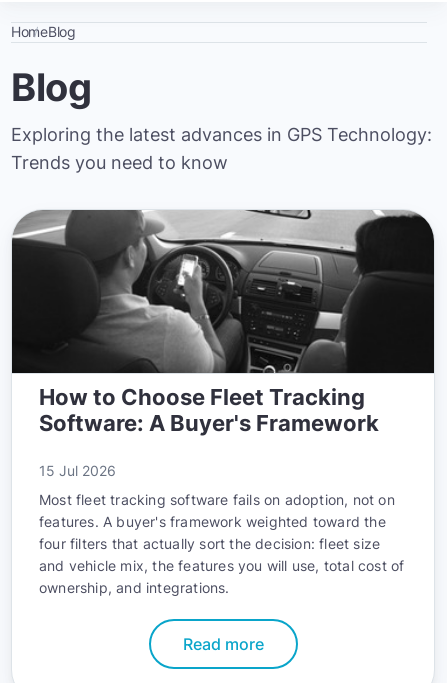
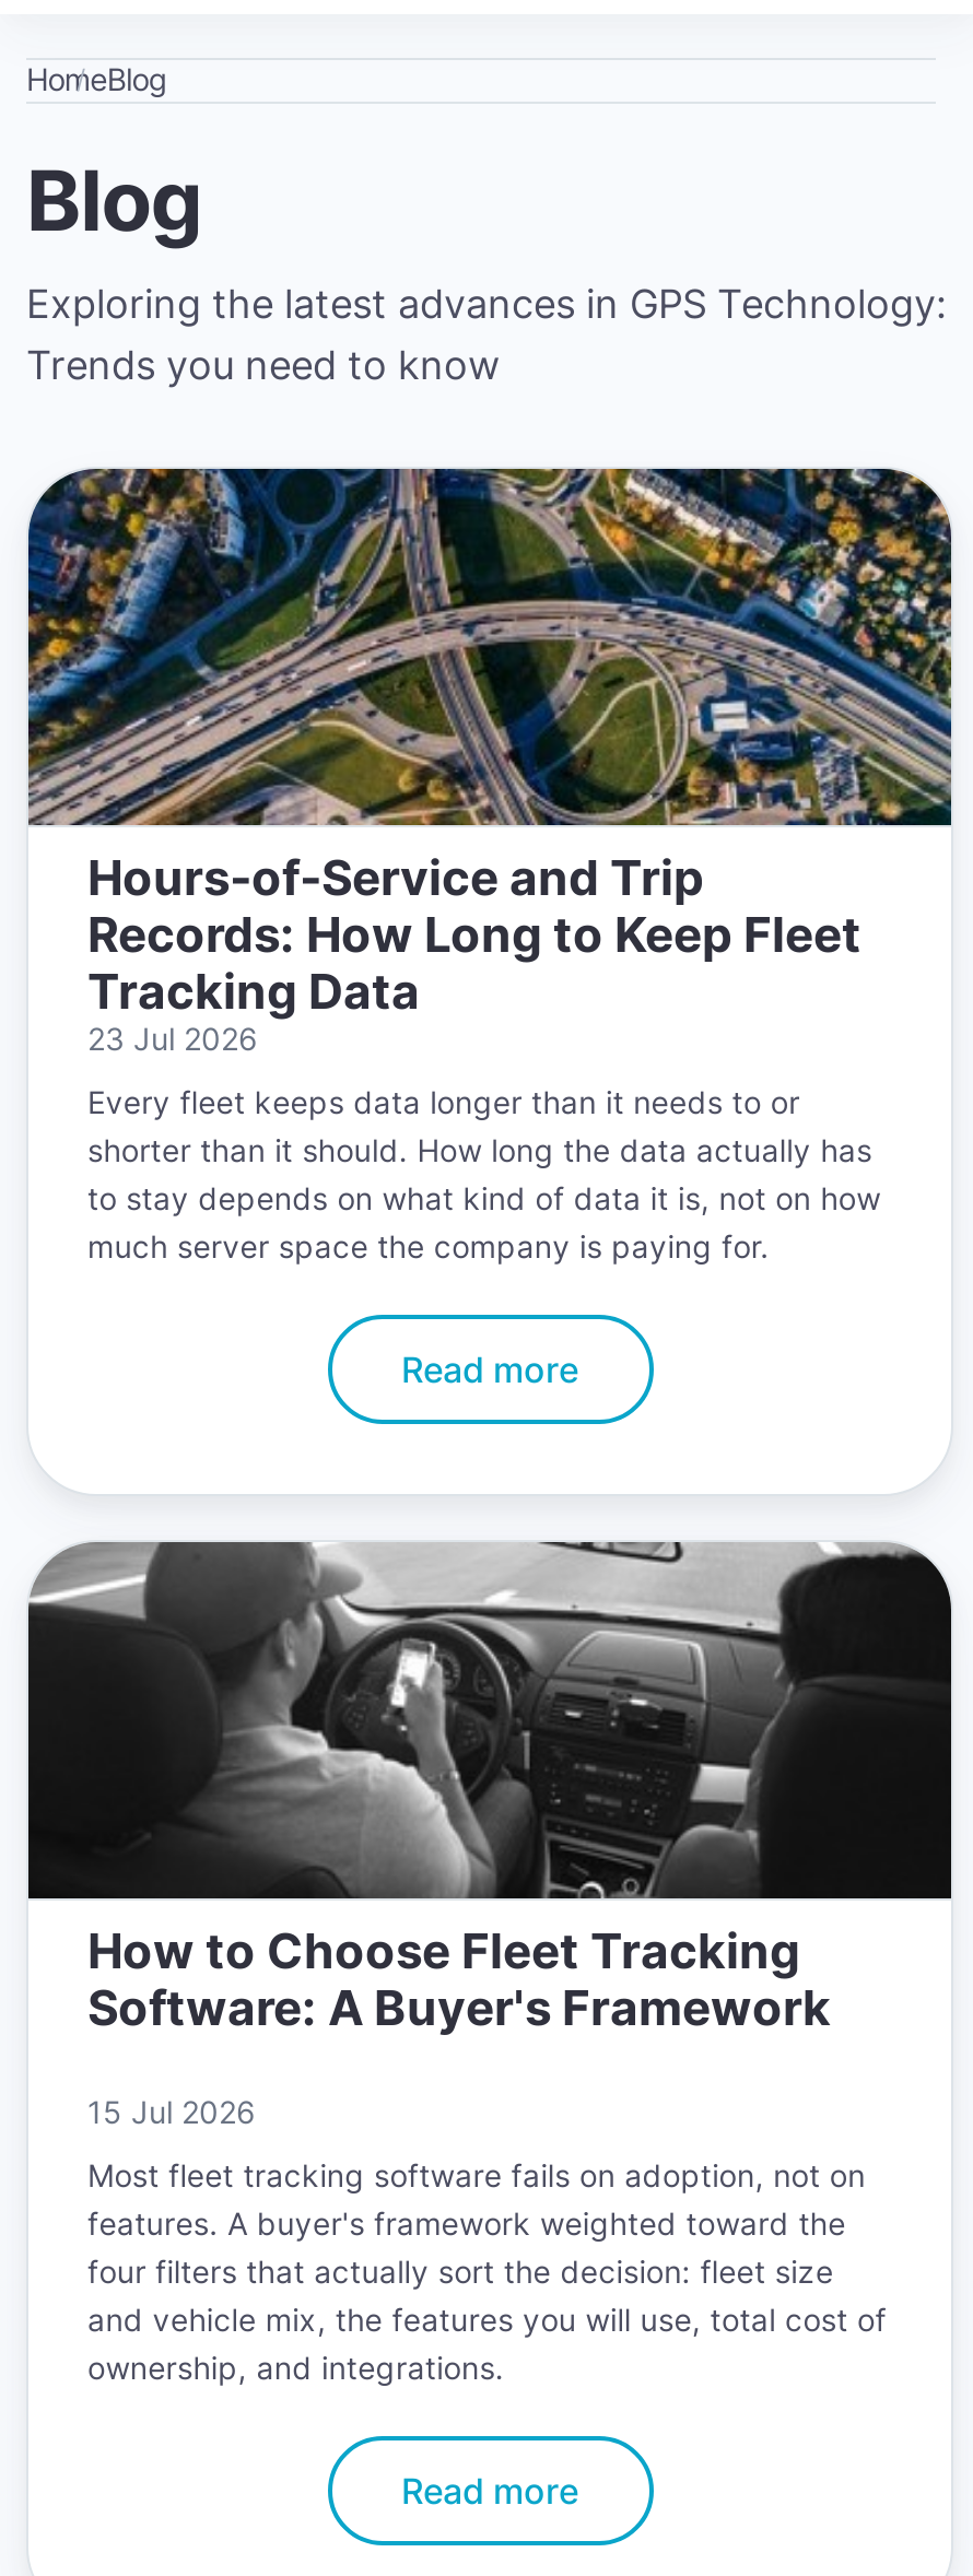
none -> [26,467,953,1391] [image] | Hours-of-Service and Trip | Records: How Long to Keep Fleet | Tracking Data | 23 Jul 2026 | Every fleet keeps data longer than it needs to or | shorter than it should. How long the data actually has | to stay depends on what kind of data it is, not on how | much server space the company is paying for. | Read more

